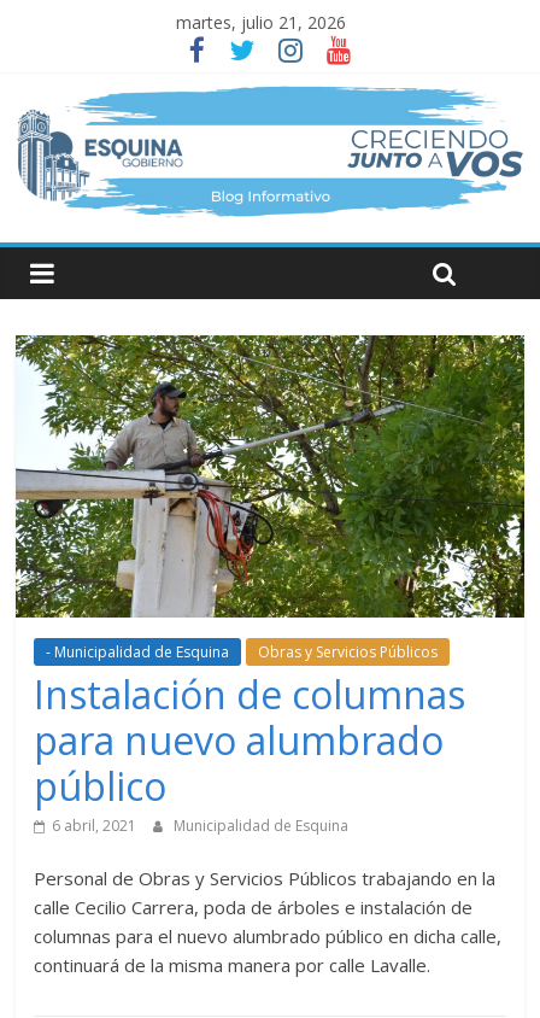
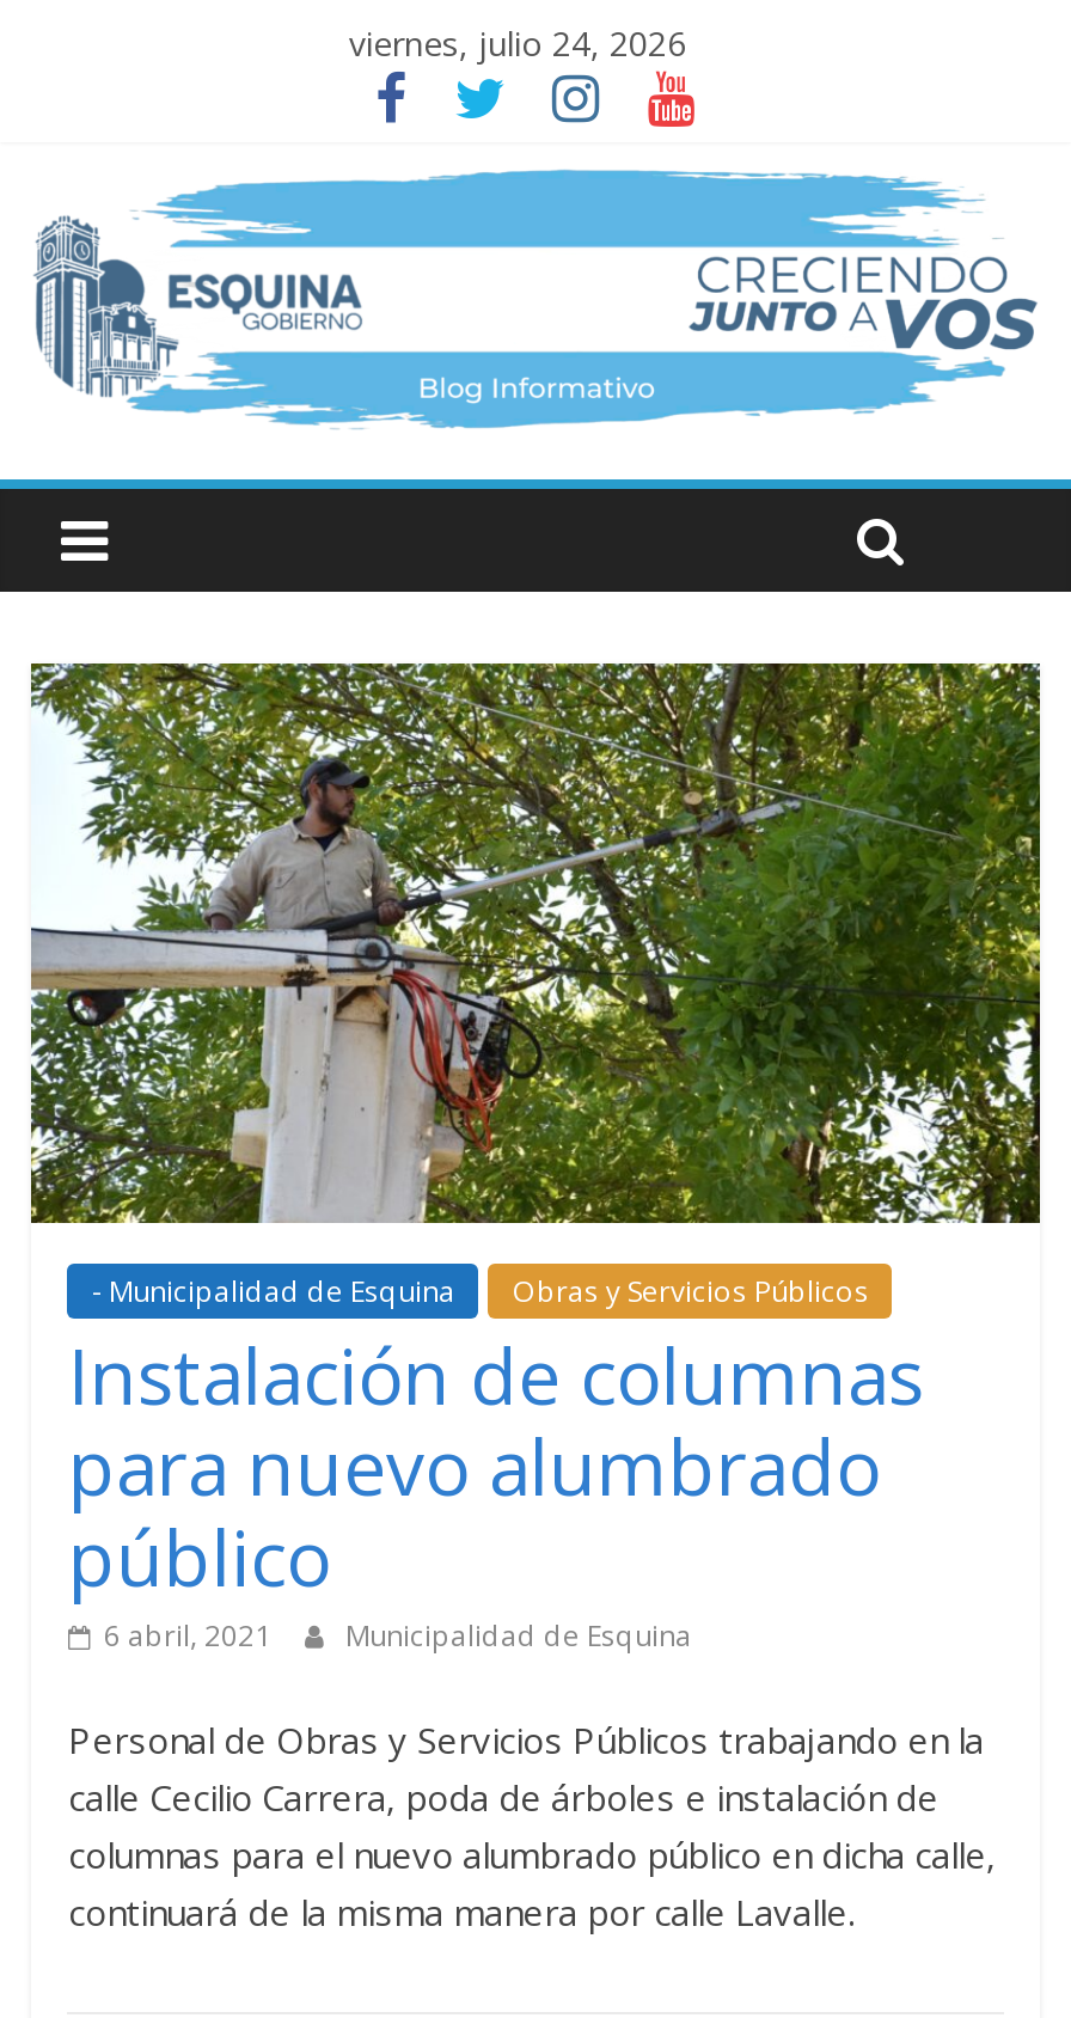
[176,11,346,34] martes, julio 21, 2026 -> [349,20,686,66] viernes, julio 24, 2026

